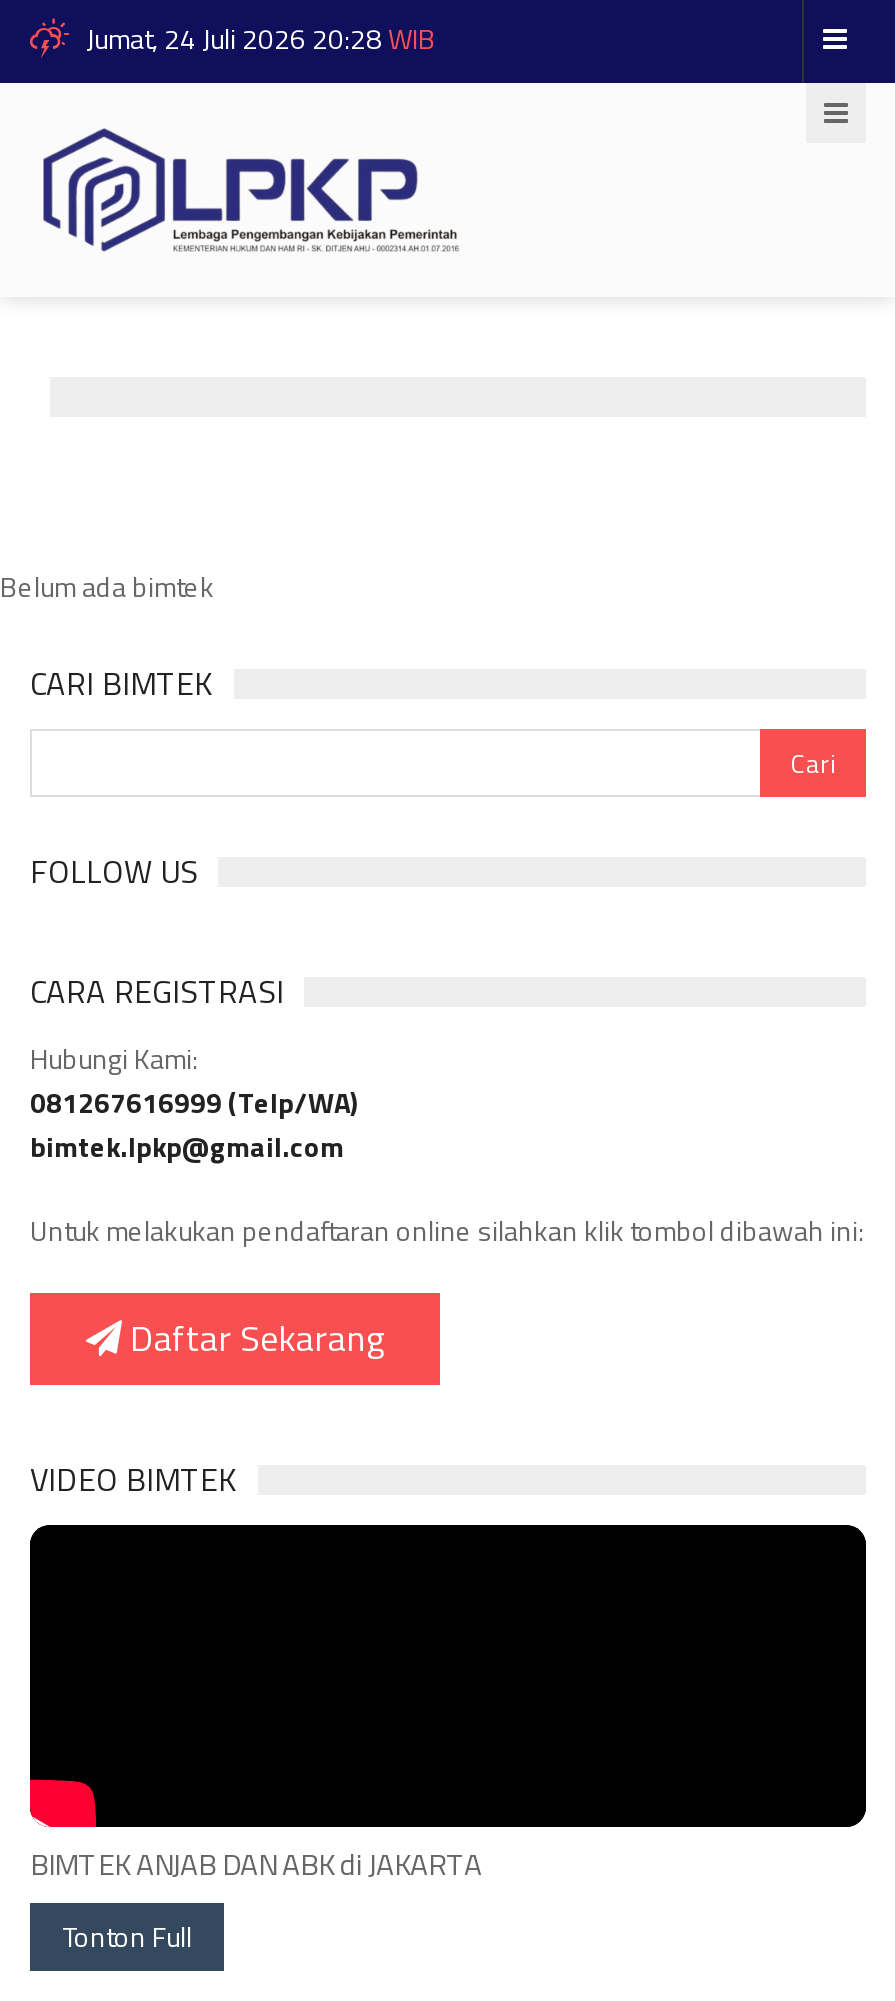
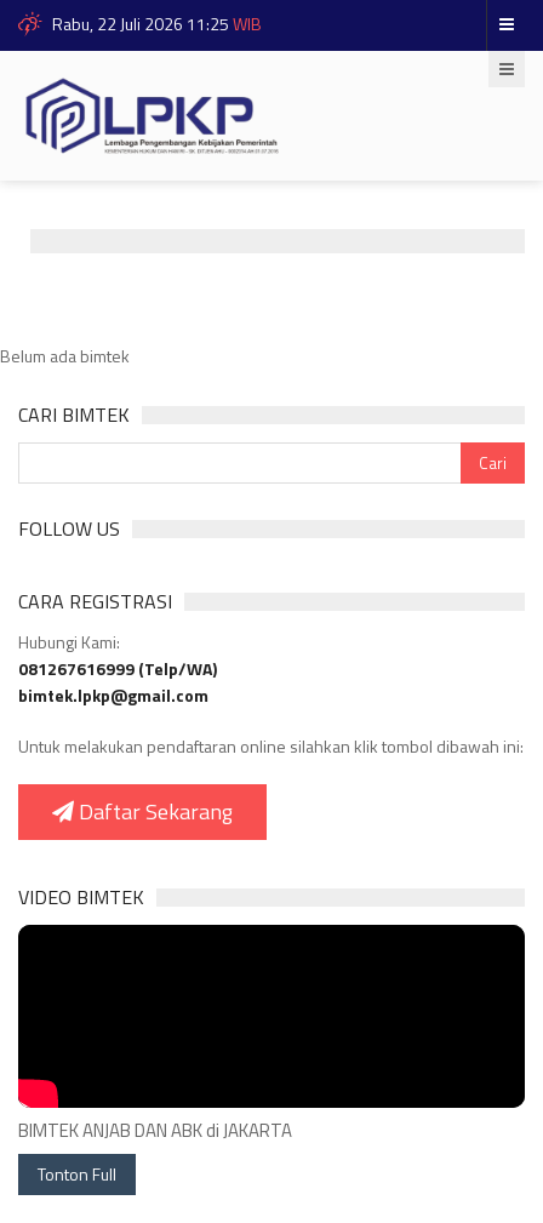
[86,17,436,59] Jumat, 24 Juli 2026 20:28 WIB -> [52,11,262,36] Rabu, 22 Juli 2026 11:25 WIB

